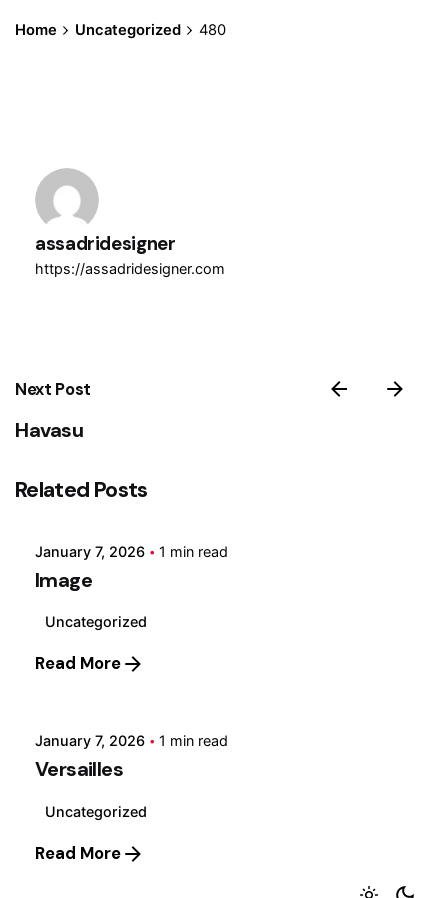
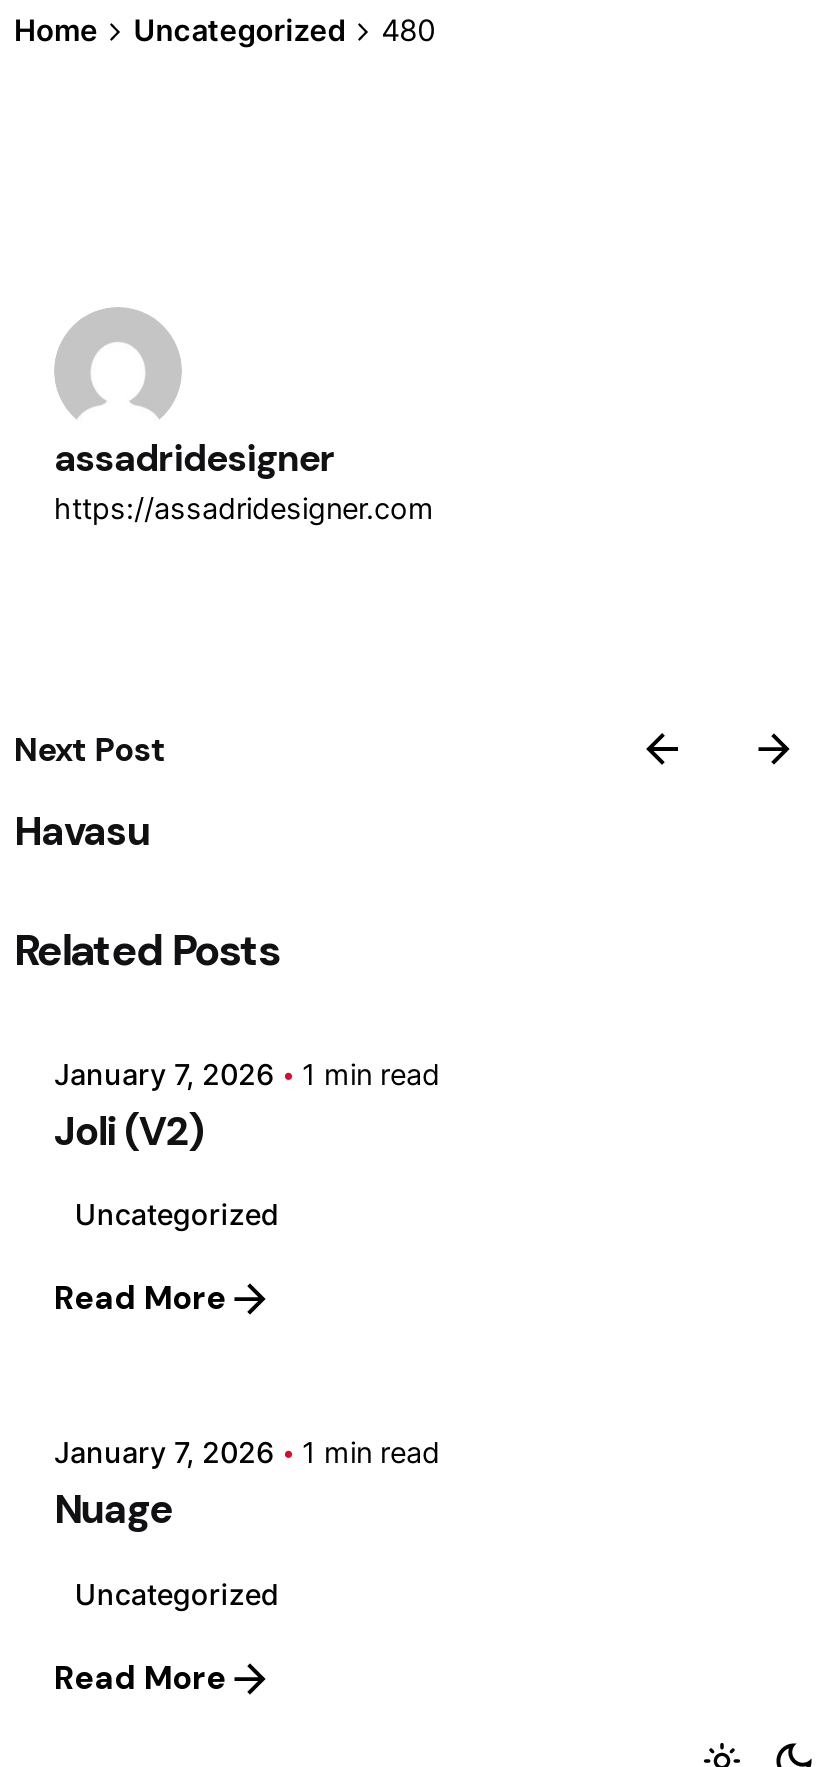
[35,567,92,593] Image -> [54,1105,205,1157] Joli (V2)
[35,756,123,782] Versailles -> [54,1484,172,1536] Nuage

